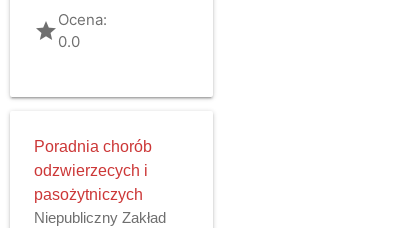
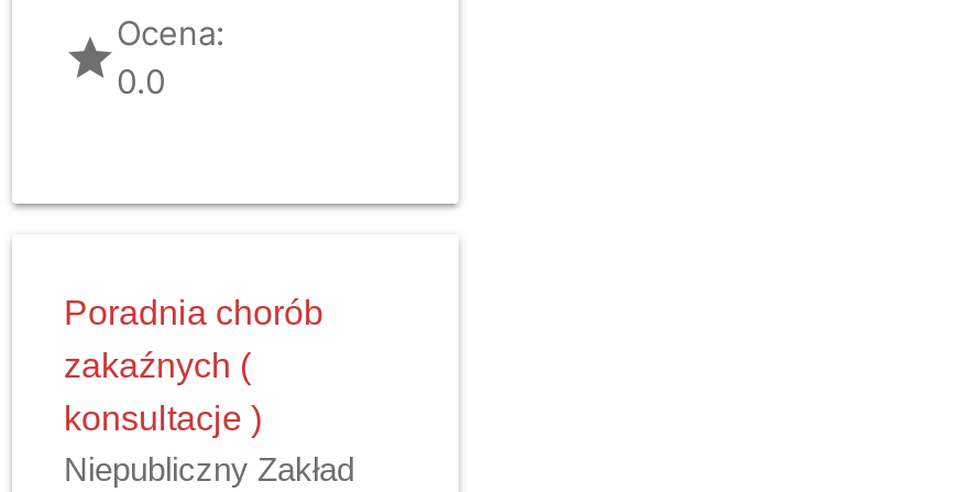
[33,161,147,202] odzwierzecych i | pasożytniczych -> [64,346,262,436] zakaźnych ( | konsultacje )

